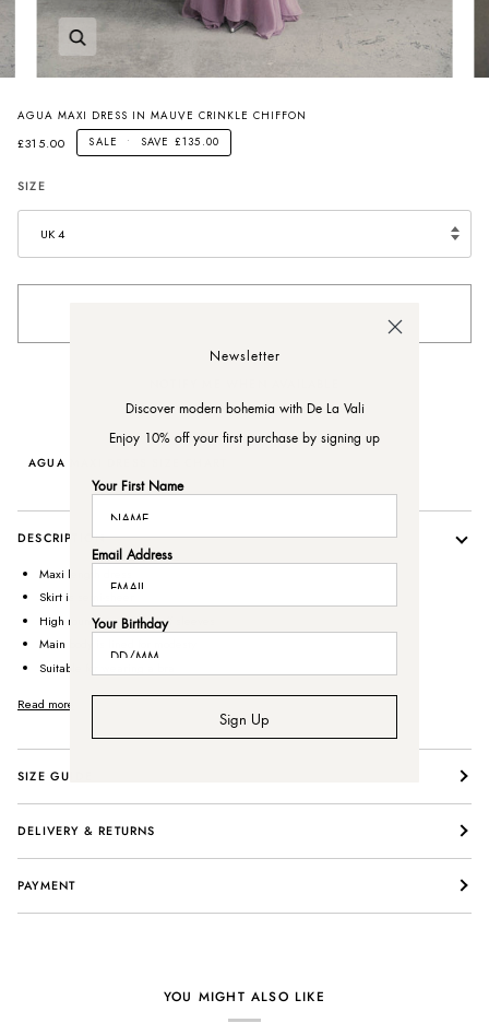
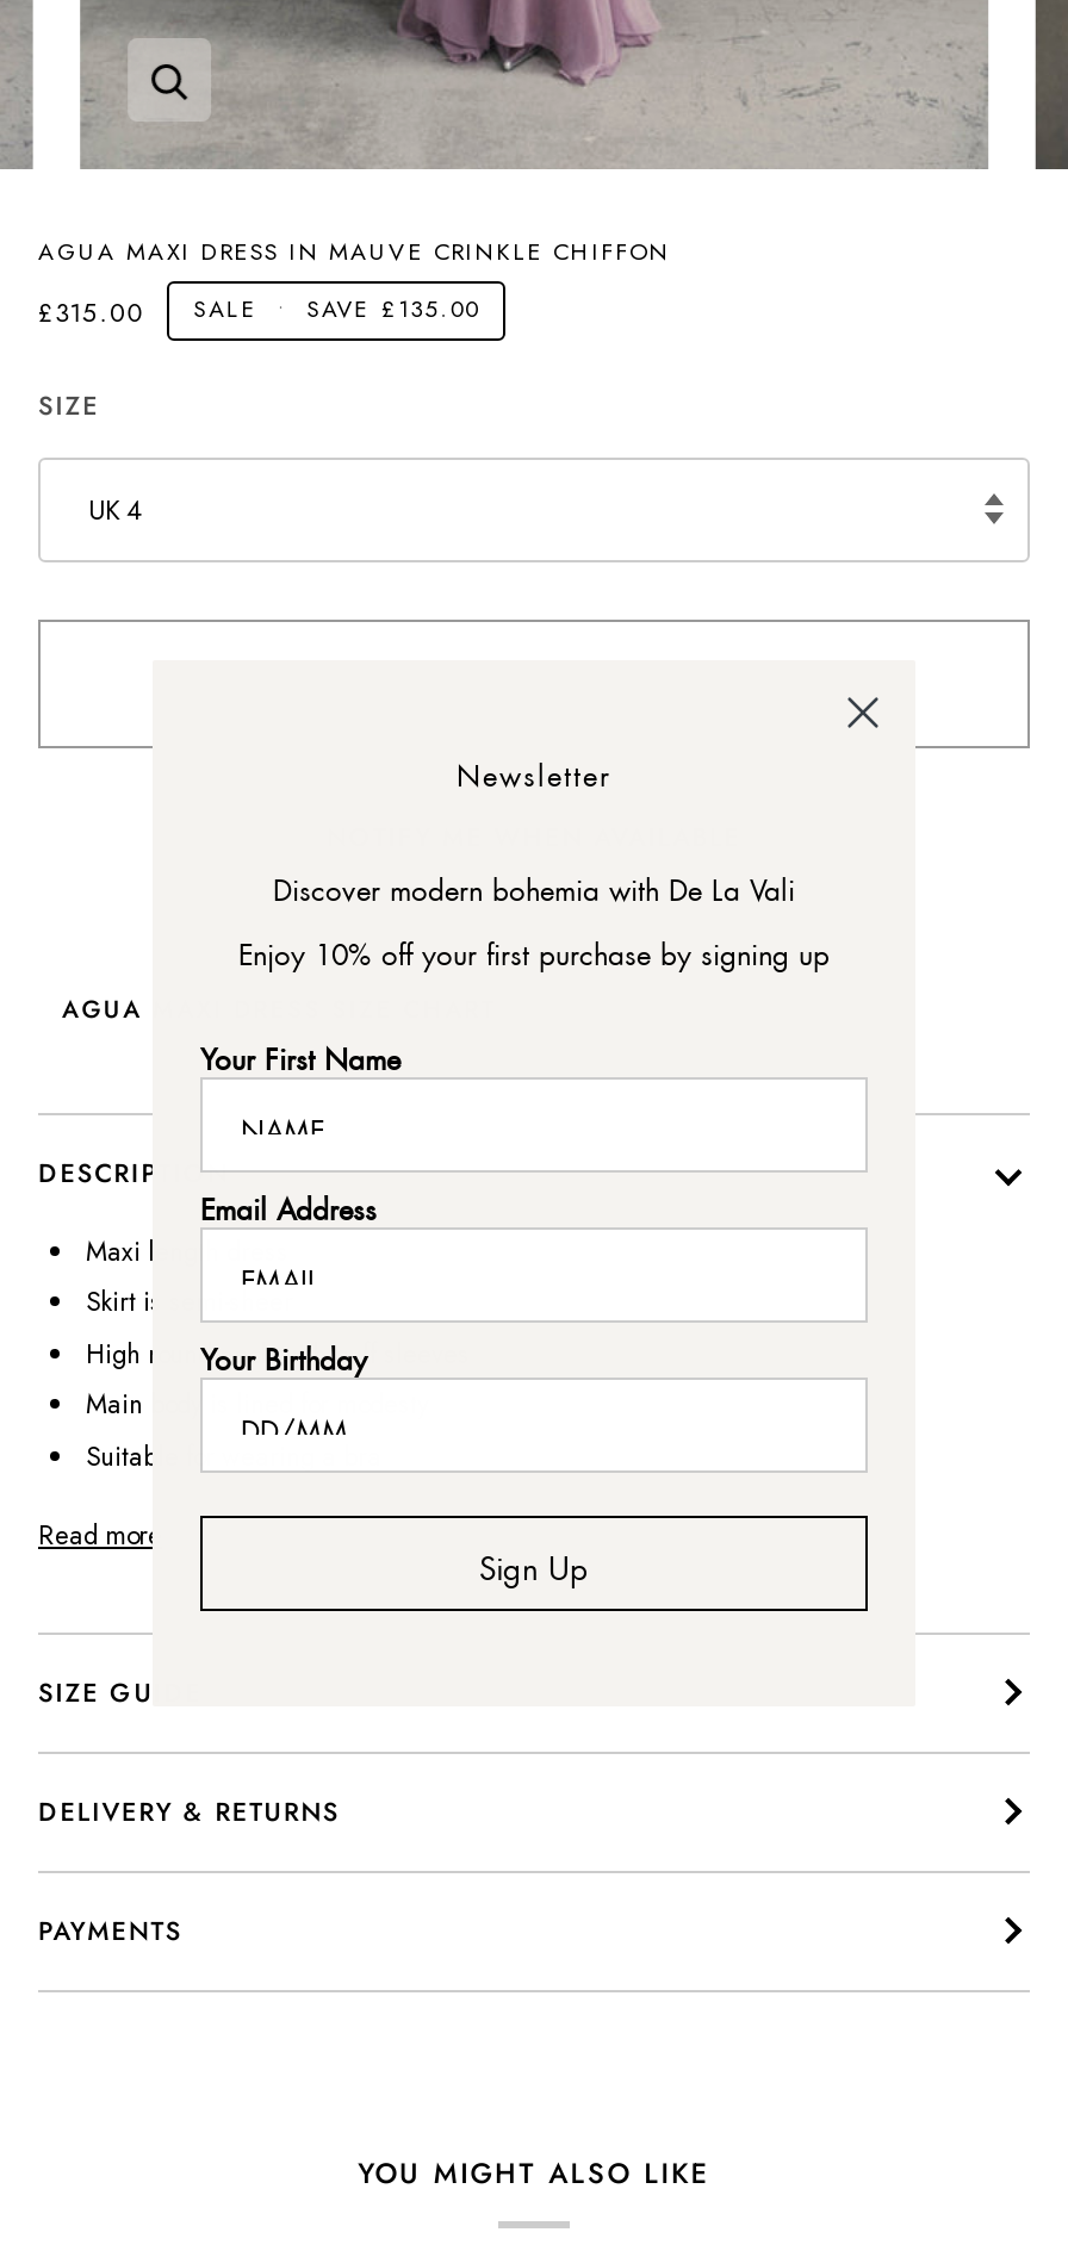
[17,876,76,894] PAYMENT -> [38,1911,183,1949] PAYMENTS

